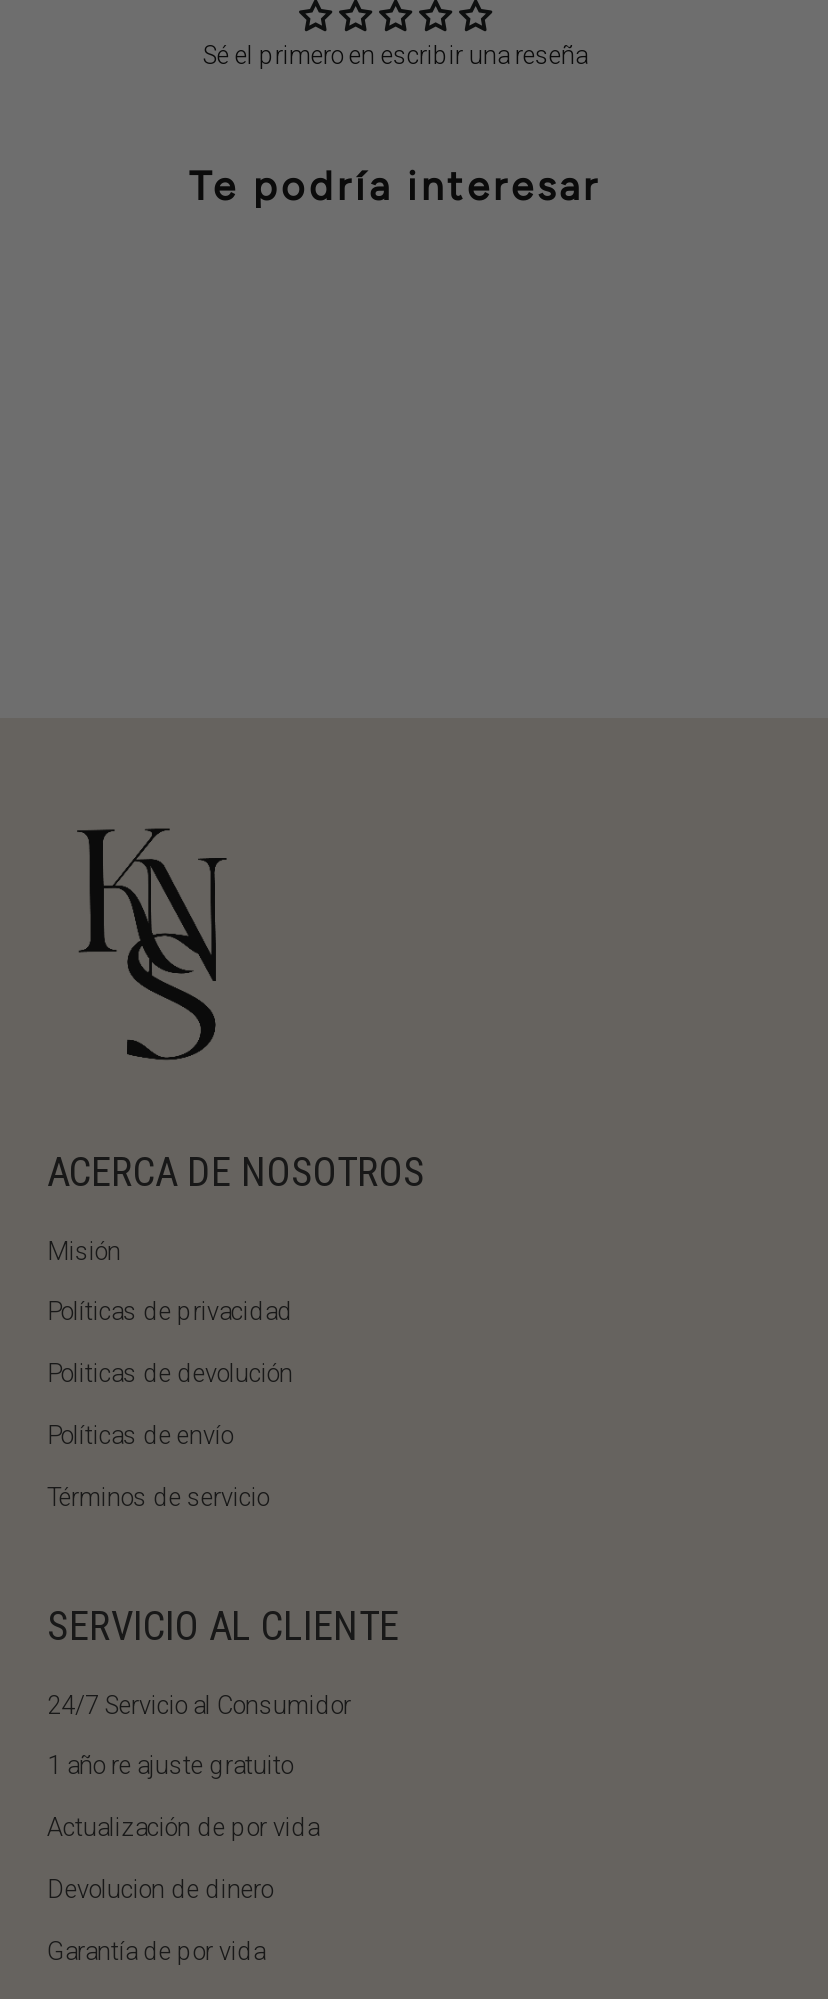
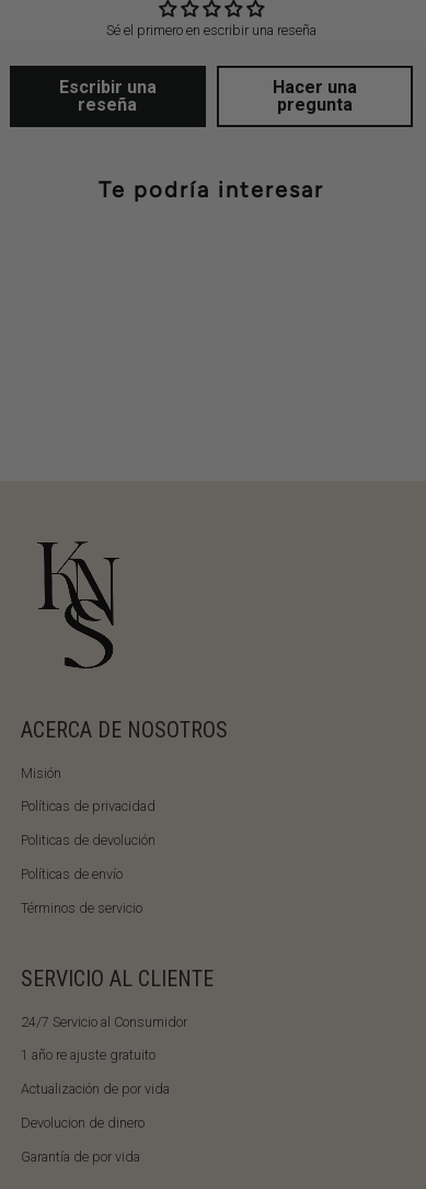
none -> [59,77,156,115] Escribir una | reseña
none -> [273,77,357,115] Hacer una | pregunta

